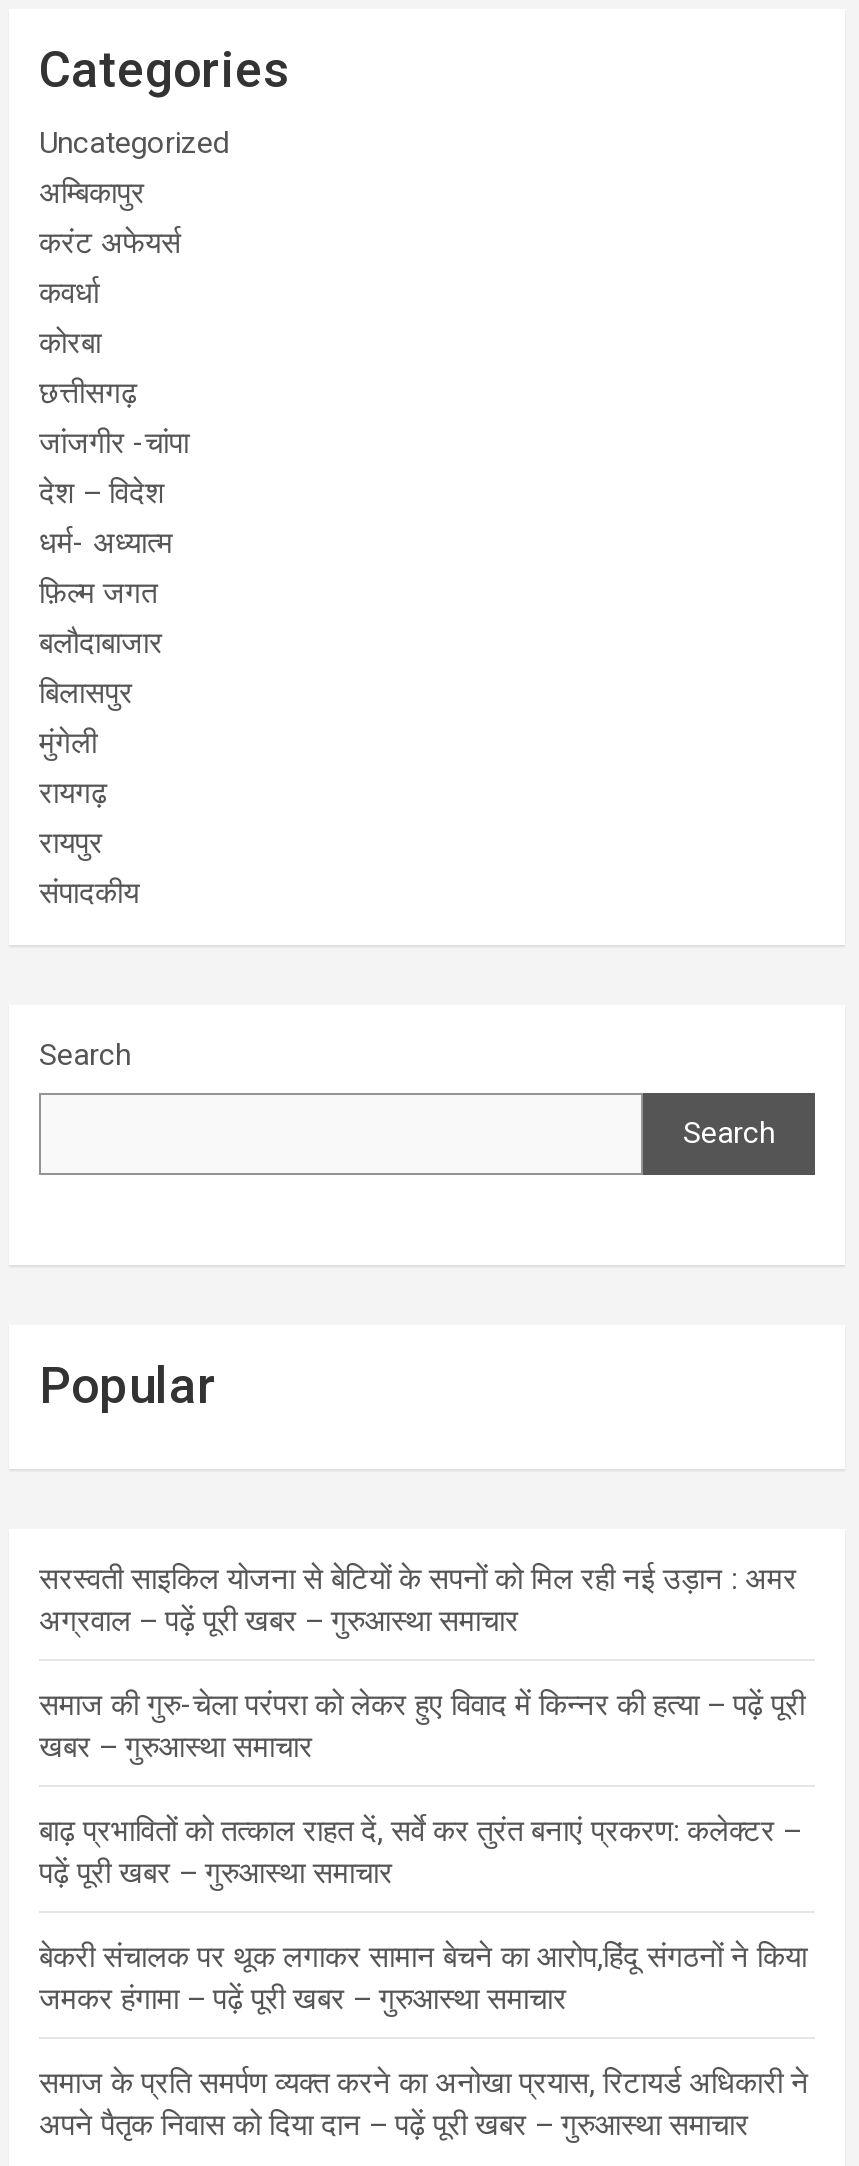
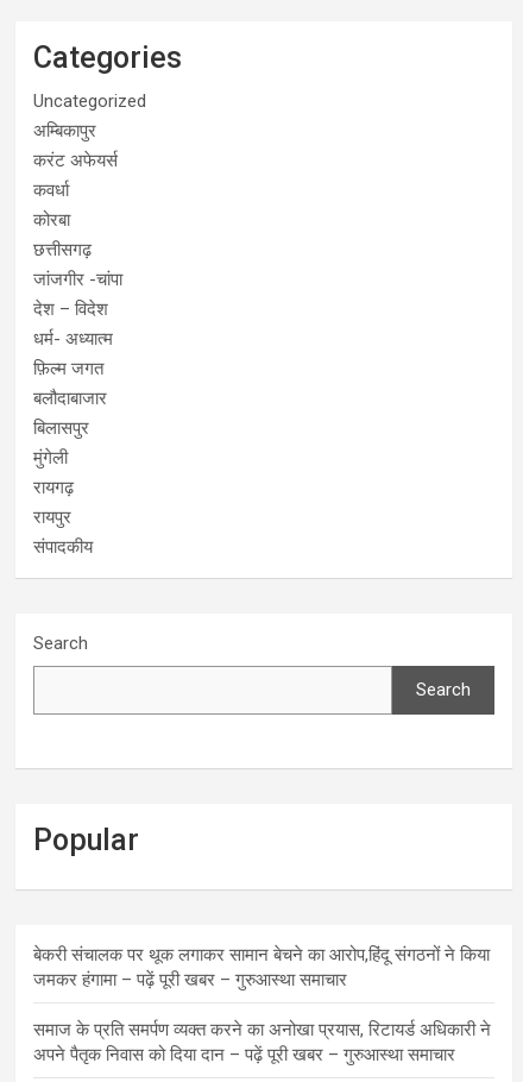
[39,1561,805,1891] सरस्वती साइकिल योजना से बेटियों के सपनों को मिल रही नई उड़ान : अमर | अग्रवाल – पढ़ें पूरी खबर – गुरुआस्था समाचार | समाज की गुरु-चेला परंपरा को लेकर हुए विवाद में किन्नर की हत्या – पढ़ें पूरी | खबर – गुरुआस्था समाचार | बाढ़ प्रभावितों को तत्काल राहत दें, सर्वे कर तुरंत बनाएं प्रकरण: कलेक्टर – | पढ़ें पूरी खबर – गुरुआस्था समाचार -> none

